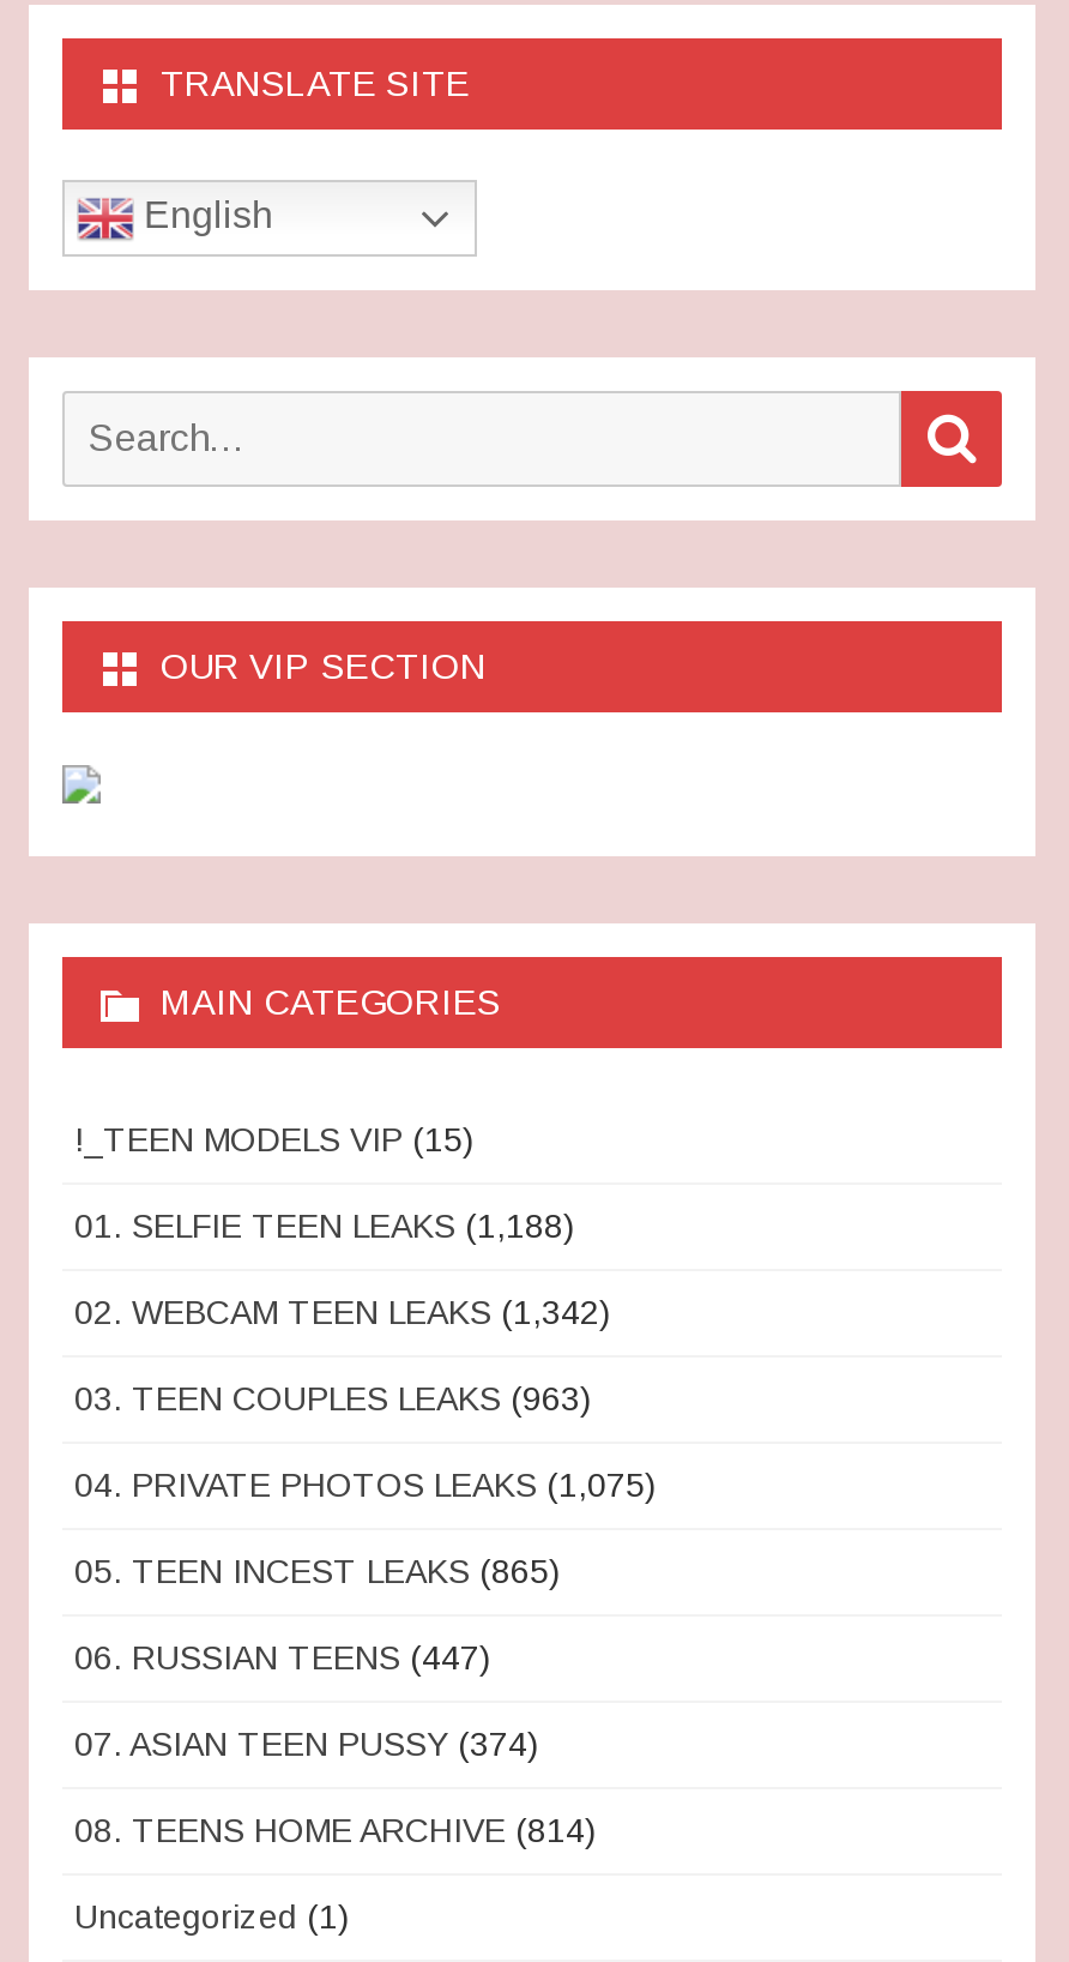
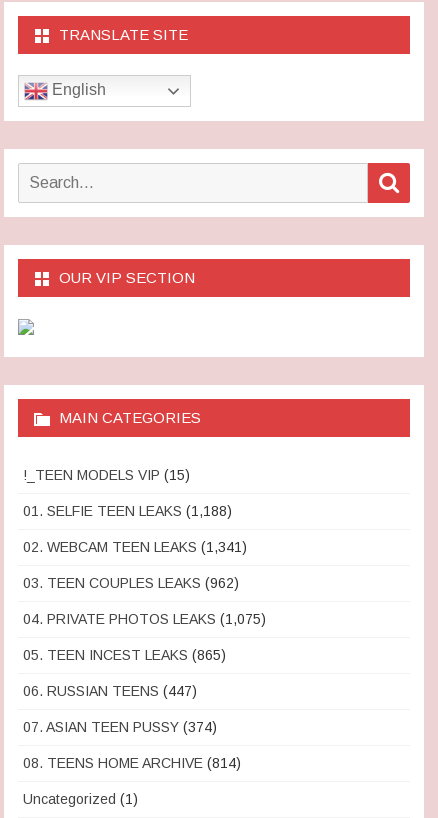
[74,1292,611,1330] 02. WEBCAM TEEN LEAKS (1,342) -> [23,539,247,555] 02. WEBCAM TEEN LEAKS (1,341)
[74,1378,592,1417] 03. TEEN COUPLES LEAKS (963) -> [23,575,239,591] 03. TEEN COUPLES LEAKS (962)

